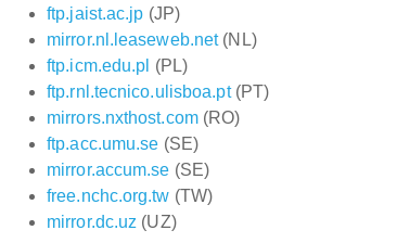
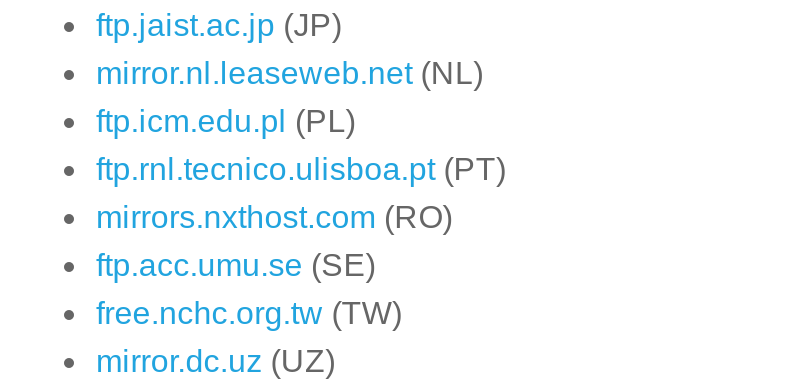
[47,161,209,179] mirror.accum.se (SE) -> none

